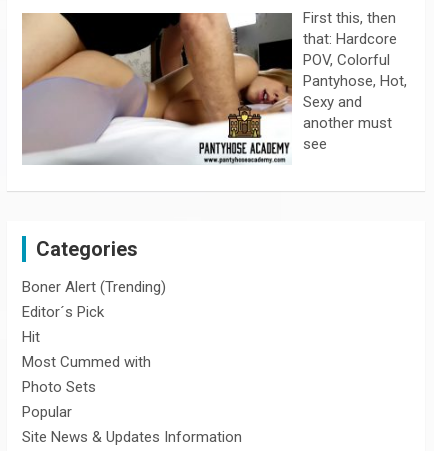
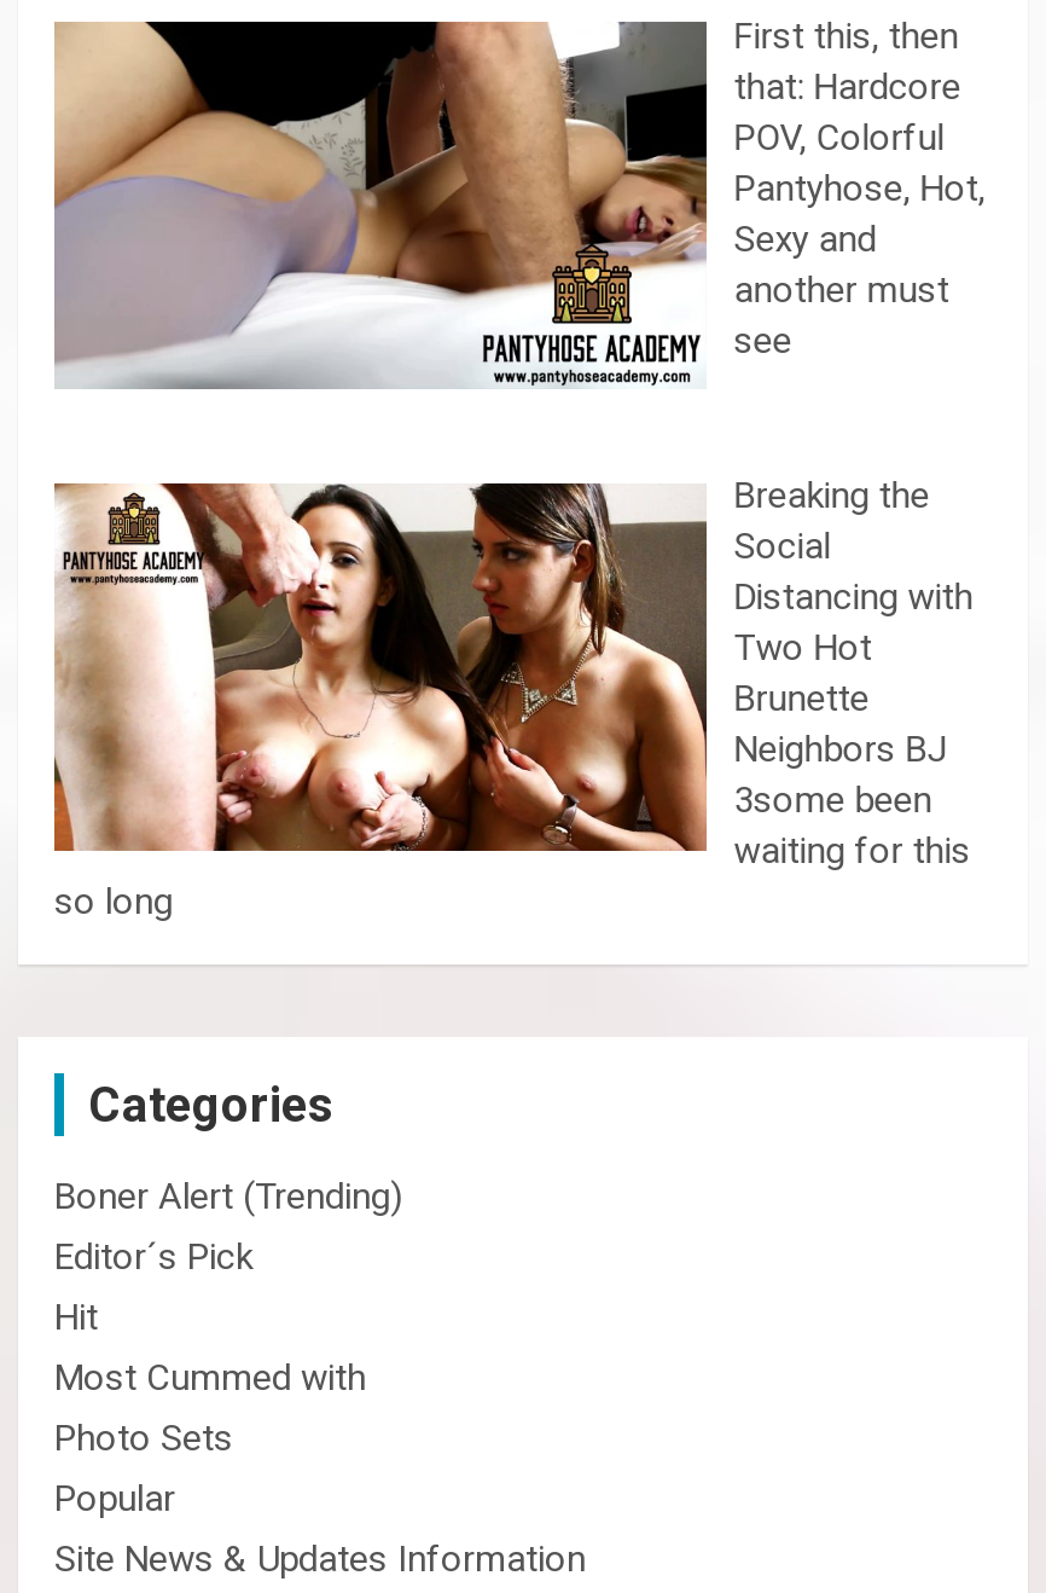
none -> [52,475,973,924] [image] | Breaking the | Social | Distancing with | Two Hot | Brunette | Neighbors BJ | 3some been | waiting for this | so long

